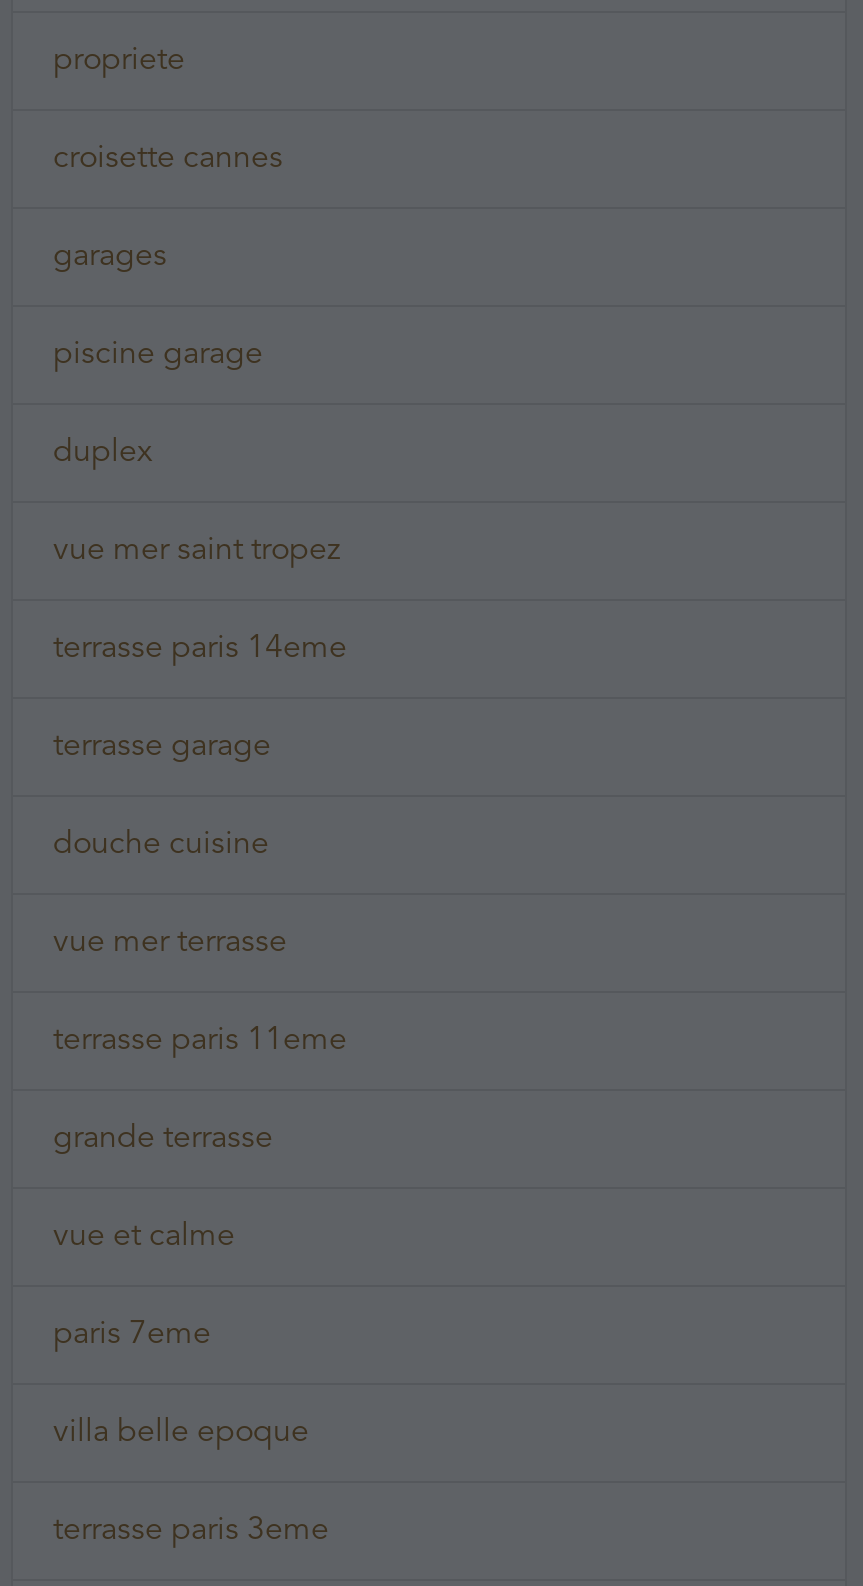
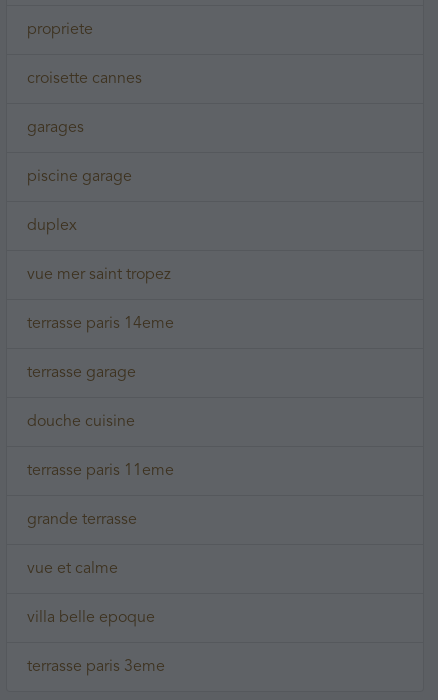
[53,927,287,959] vue mer terrasse -> none
[53,1319,211,1351] paris 7eme -> none

